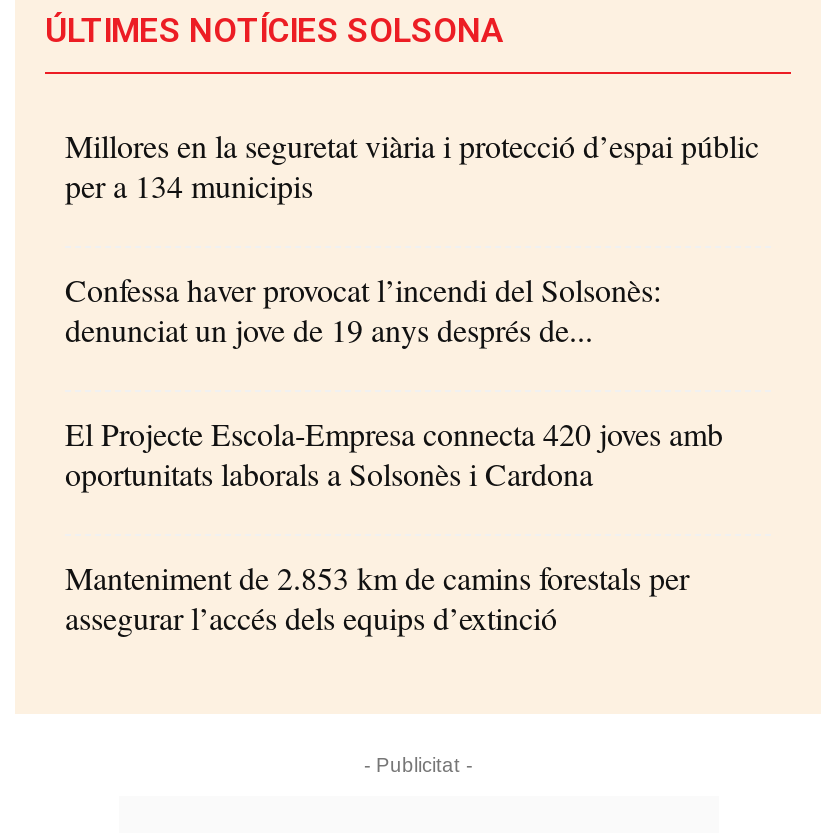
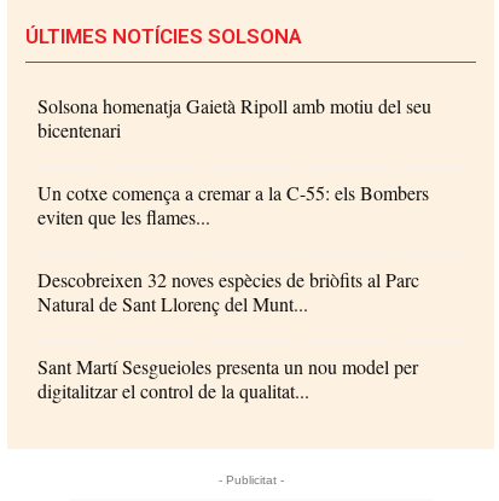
[65,124,759,206] Millores en la seguretat viària i protecció d’espai públic | per a 134 municipis -> [37,93,431,142] Solsona homenatja Gaietà Ripoll amb motiu del seu | bicentenari
[65,268,661,350] Confessa haver provocat l’incendi del Solsonès: | denunciat un jove de 19 anys després de... -> [37,180,429,229] Un cotxe comença a cremar a la C-55: els Bombers | eviten que les flames...
[65,412,723,494] El Projecte Escola-Empresa connecta 420 joves amb | oportunitats laborals a Solsonès i Cardona -> [37,267,419,316] Descobreixen 32 noves espècies de briòfits al Parc | Natural de Sant Llorenç del Munt...
[65,556,689,638] Manteniment de 2.853 km de camins forestals per | assegurar l’accés dels equips d’extinció -> [37,354,418,403] Sant Martí Sesgueioles presenta un nou model per | digitalitzar el control de la qualitat...

